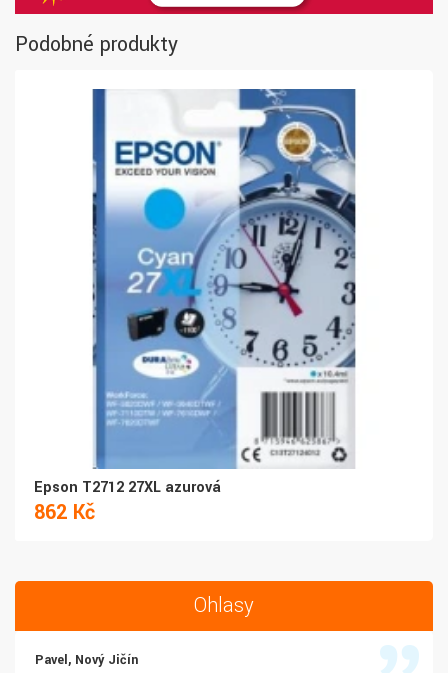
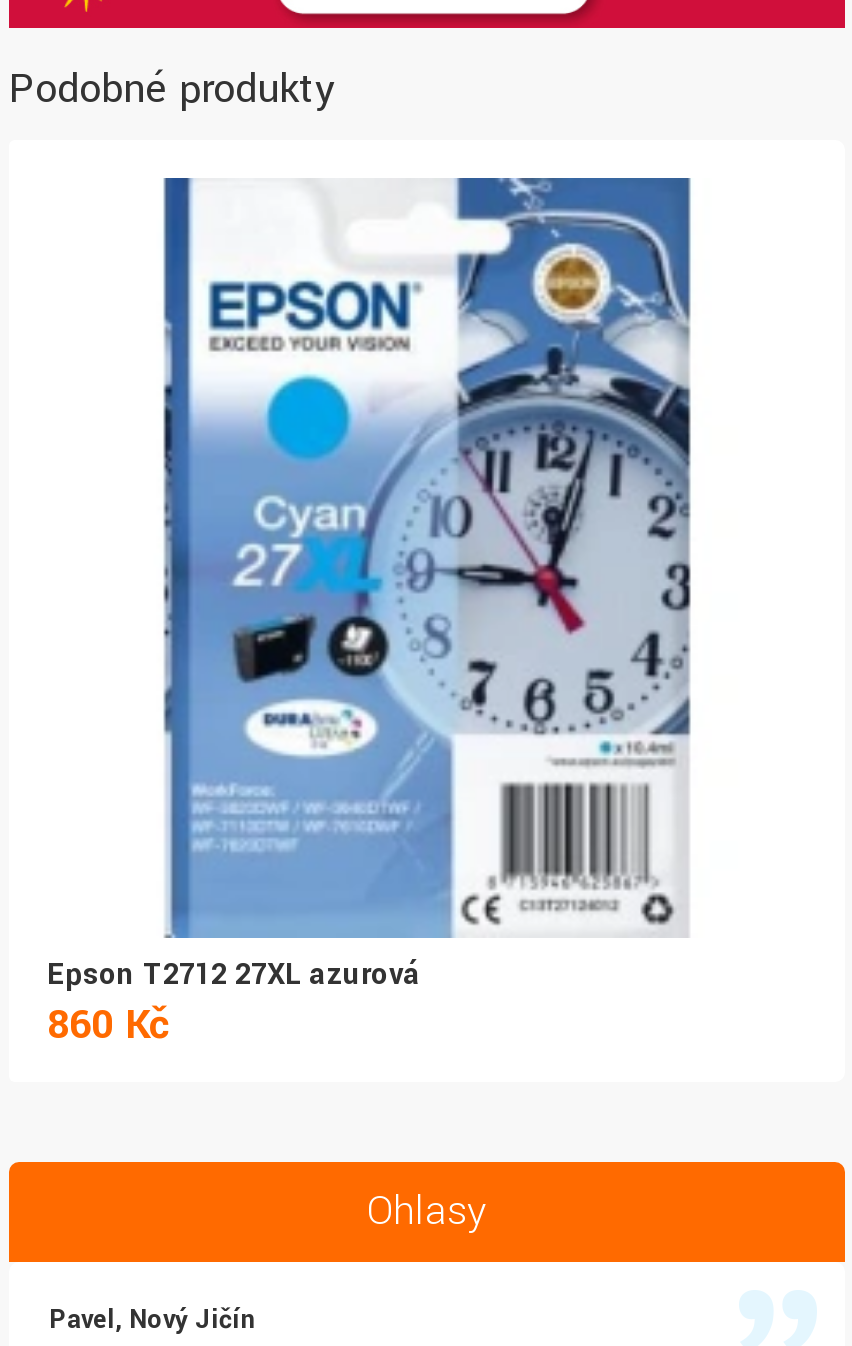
[34,498,95,527] 862 Kč -> [47,996,169,1054] 860 Kč

